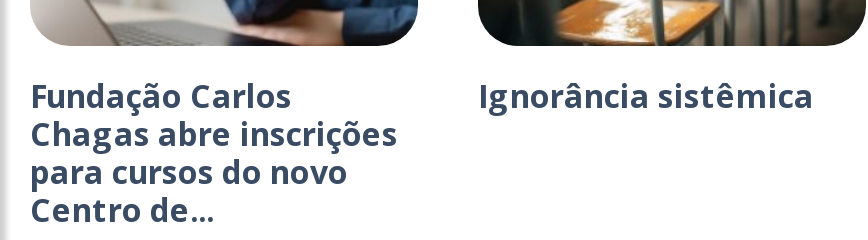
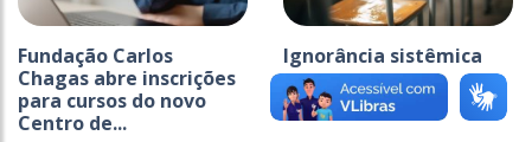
none -> [269,72,449,122] [image]
none -> [459,72,508,122] [image]

